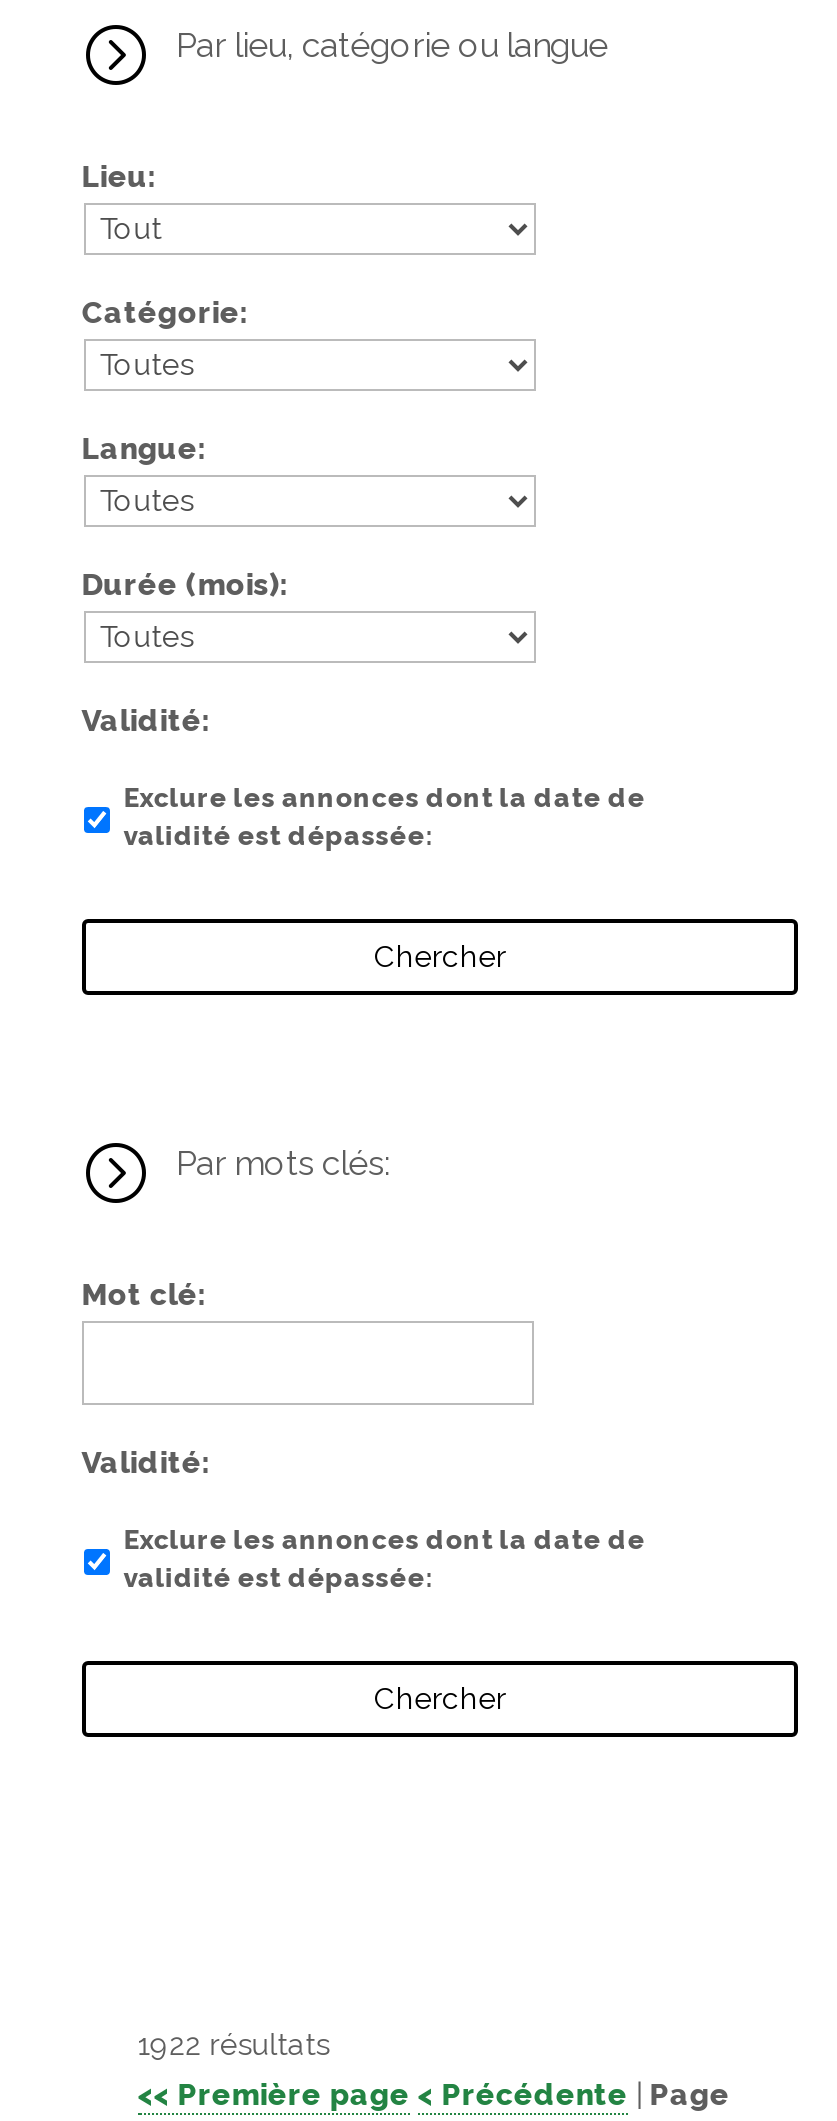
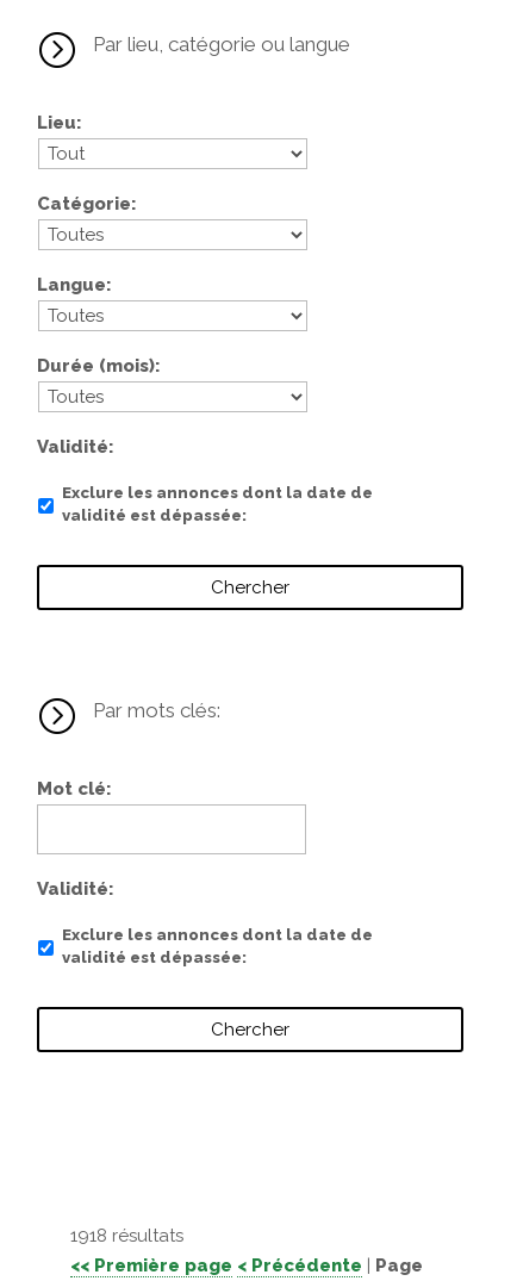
[138,2027,330,2063] 1922 résultats -> [70,1225,183,1246] 1918 résultats

